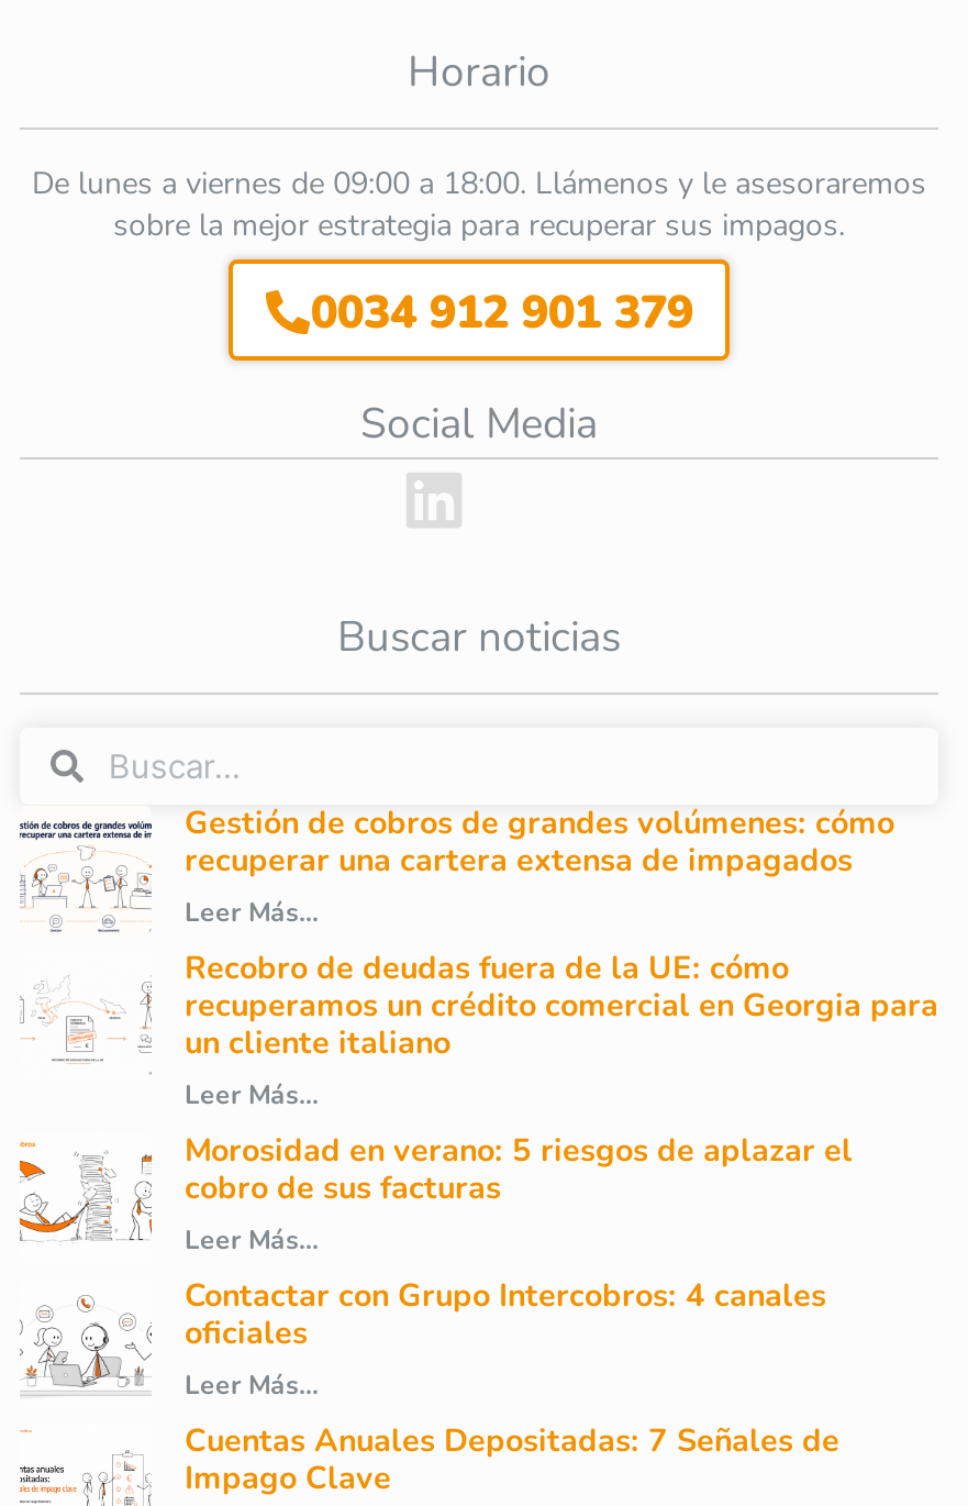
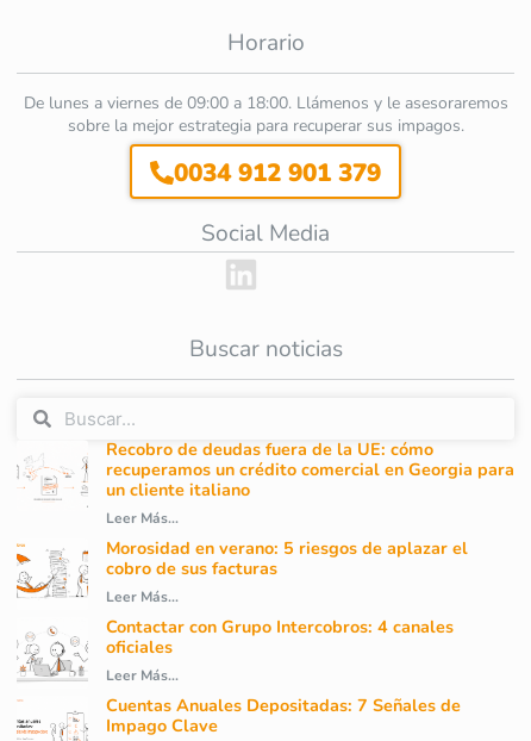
[18,800,894,934] [image] | Gestión de cobros de grandes volúmenes: cómo | recuperar una cartera extensa de impagados | Leer Más... -> none

